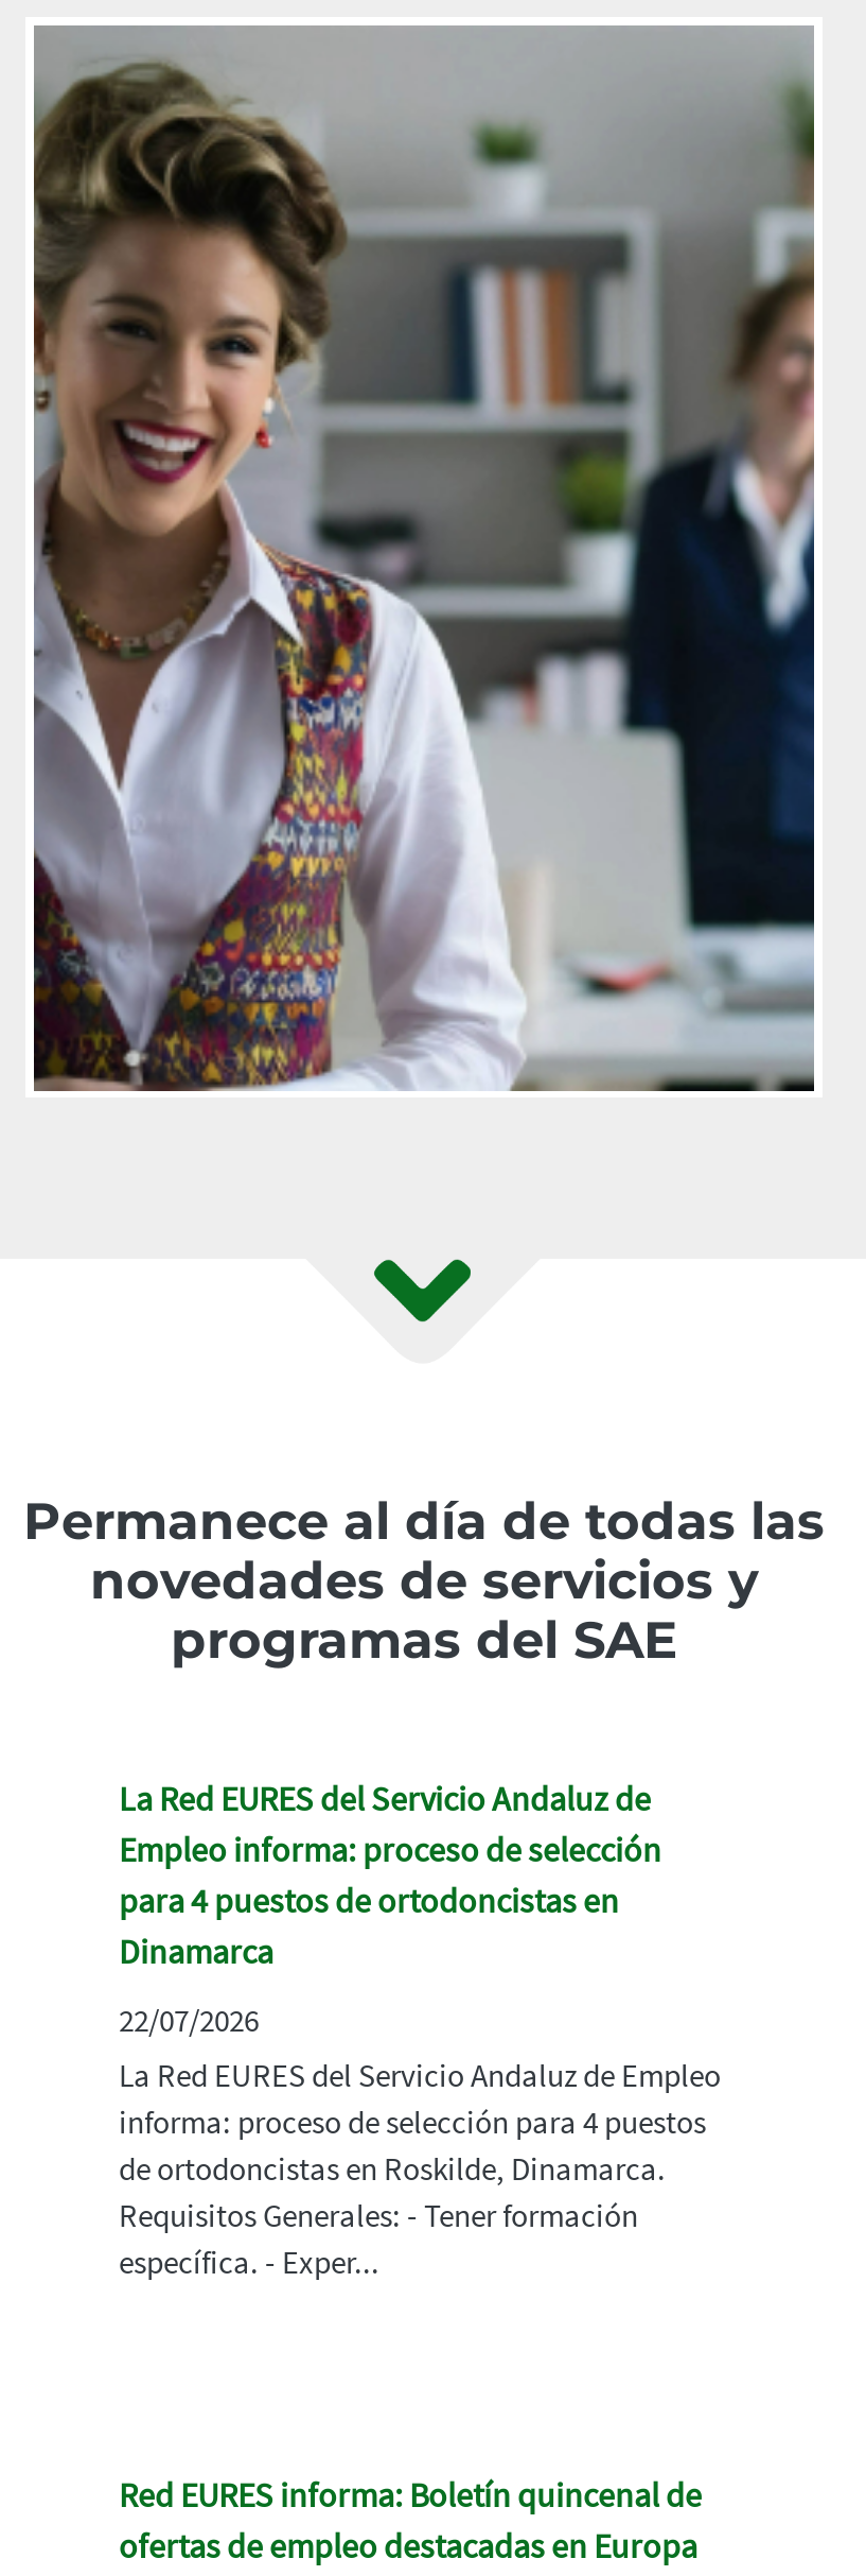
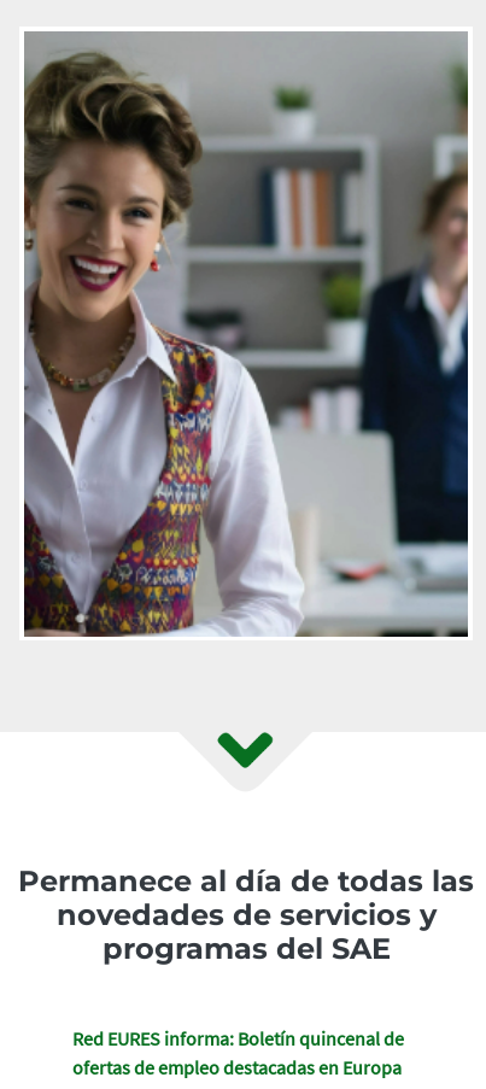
[119,1777,721,2282] La Red EURES del Servicio Andaluz de | Empleo informa: proceso de selección | para 4 puestos de ortodoncistas en | Dinamarca | 22/07/2026 | La Red EURES del Servicio Andaluz de Empleo | informa: proceso de selección para 4 puestos | de ortodoncistas en Roskilde, Dinamarca. | Requisitos Generales: - Tener formación | específica. - Exper... -> none

